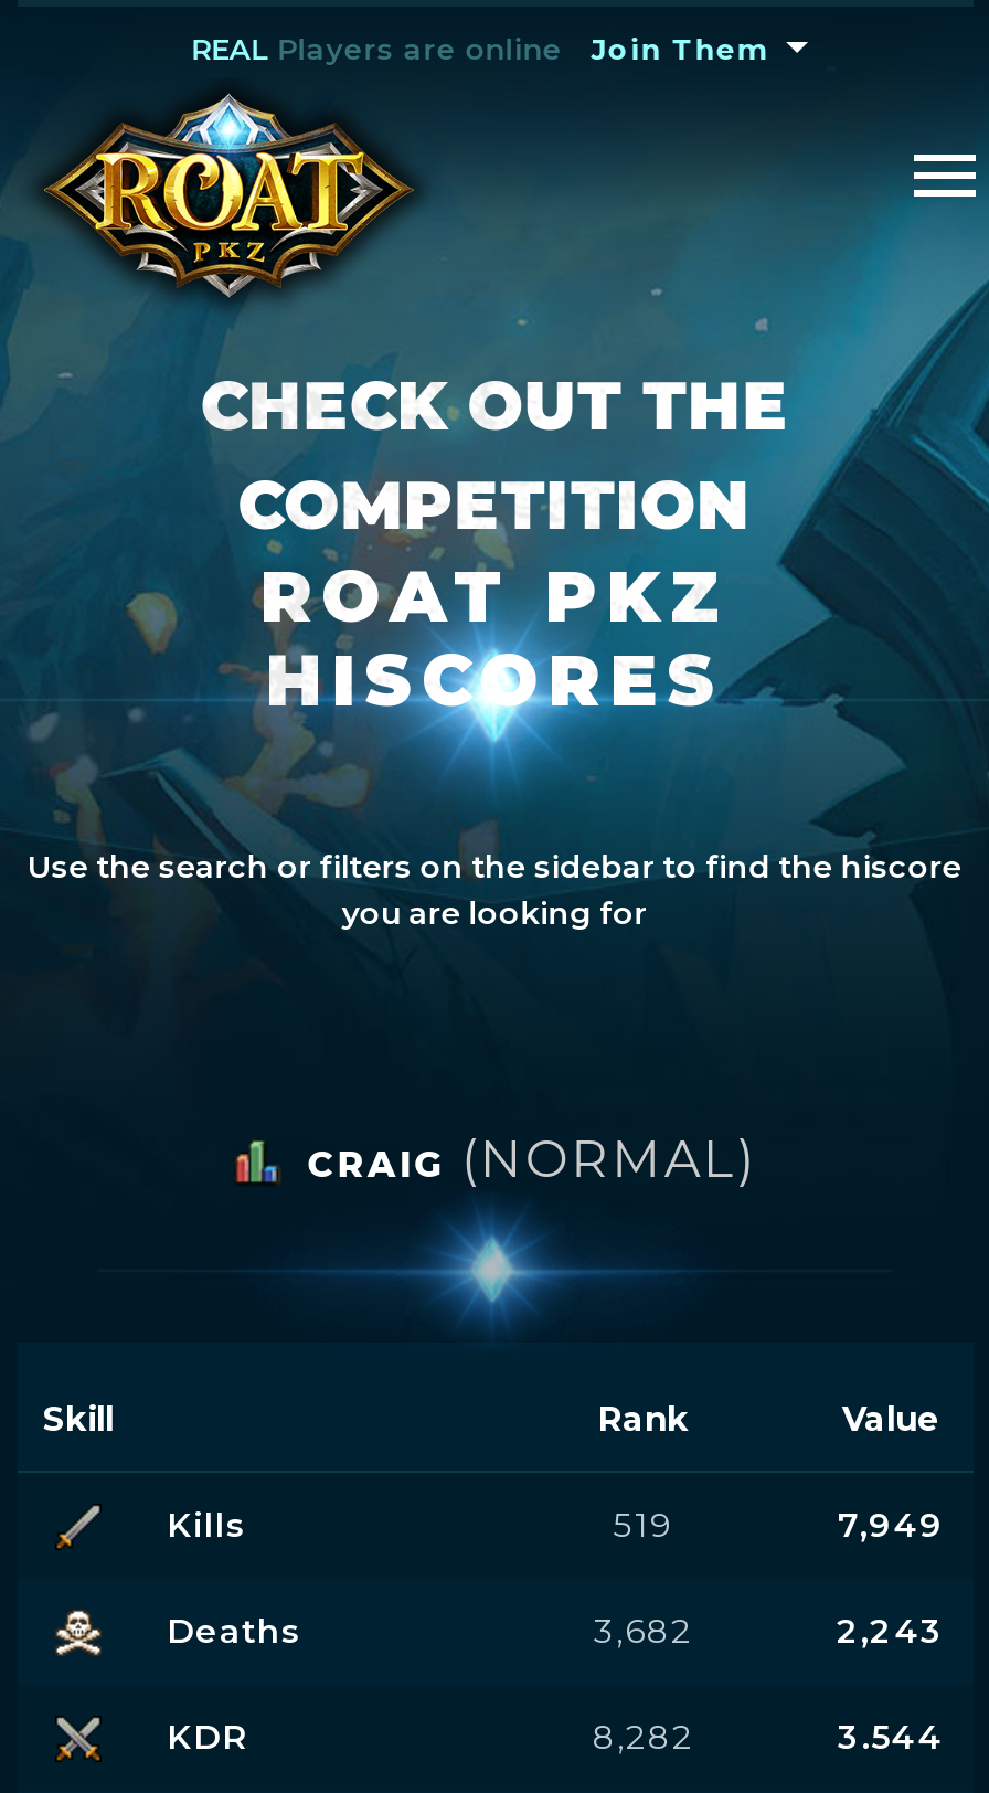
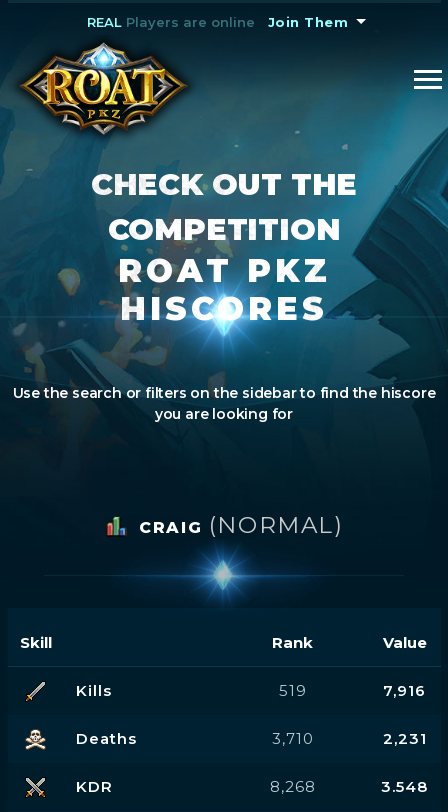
[838,1503,944,1545] 7,949 -> [383,681,426,700] 7,916
[594,1609,693,1651] 3,682 -> [271,729,313,748] 3,710
[837,1609,945,1651] 2,243 -> [382,729,426,748] 2,231
[593,1715,694,1757] 8,282 -> [269,777,315,796] 8,268
[838,1715,944,1757] 3.544 -> [381,777,428,796] 3.548

